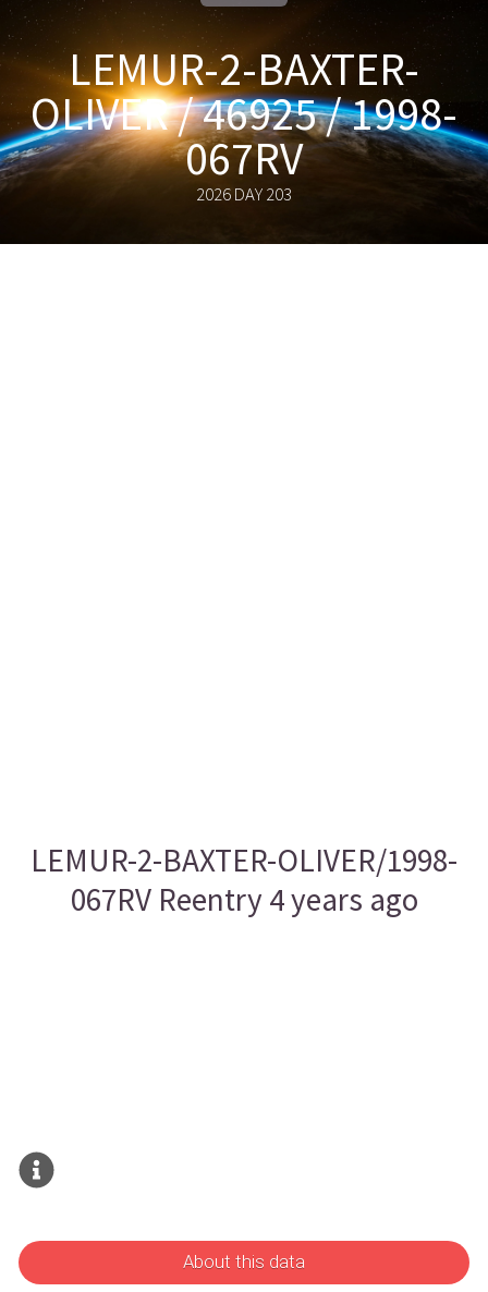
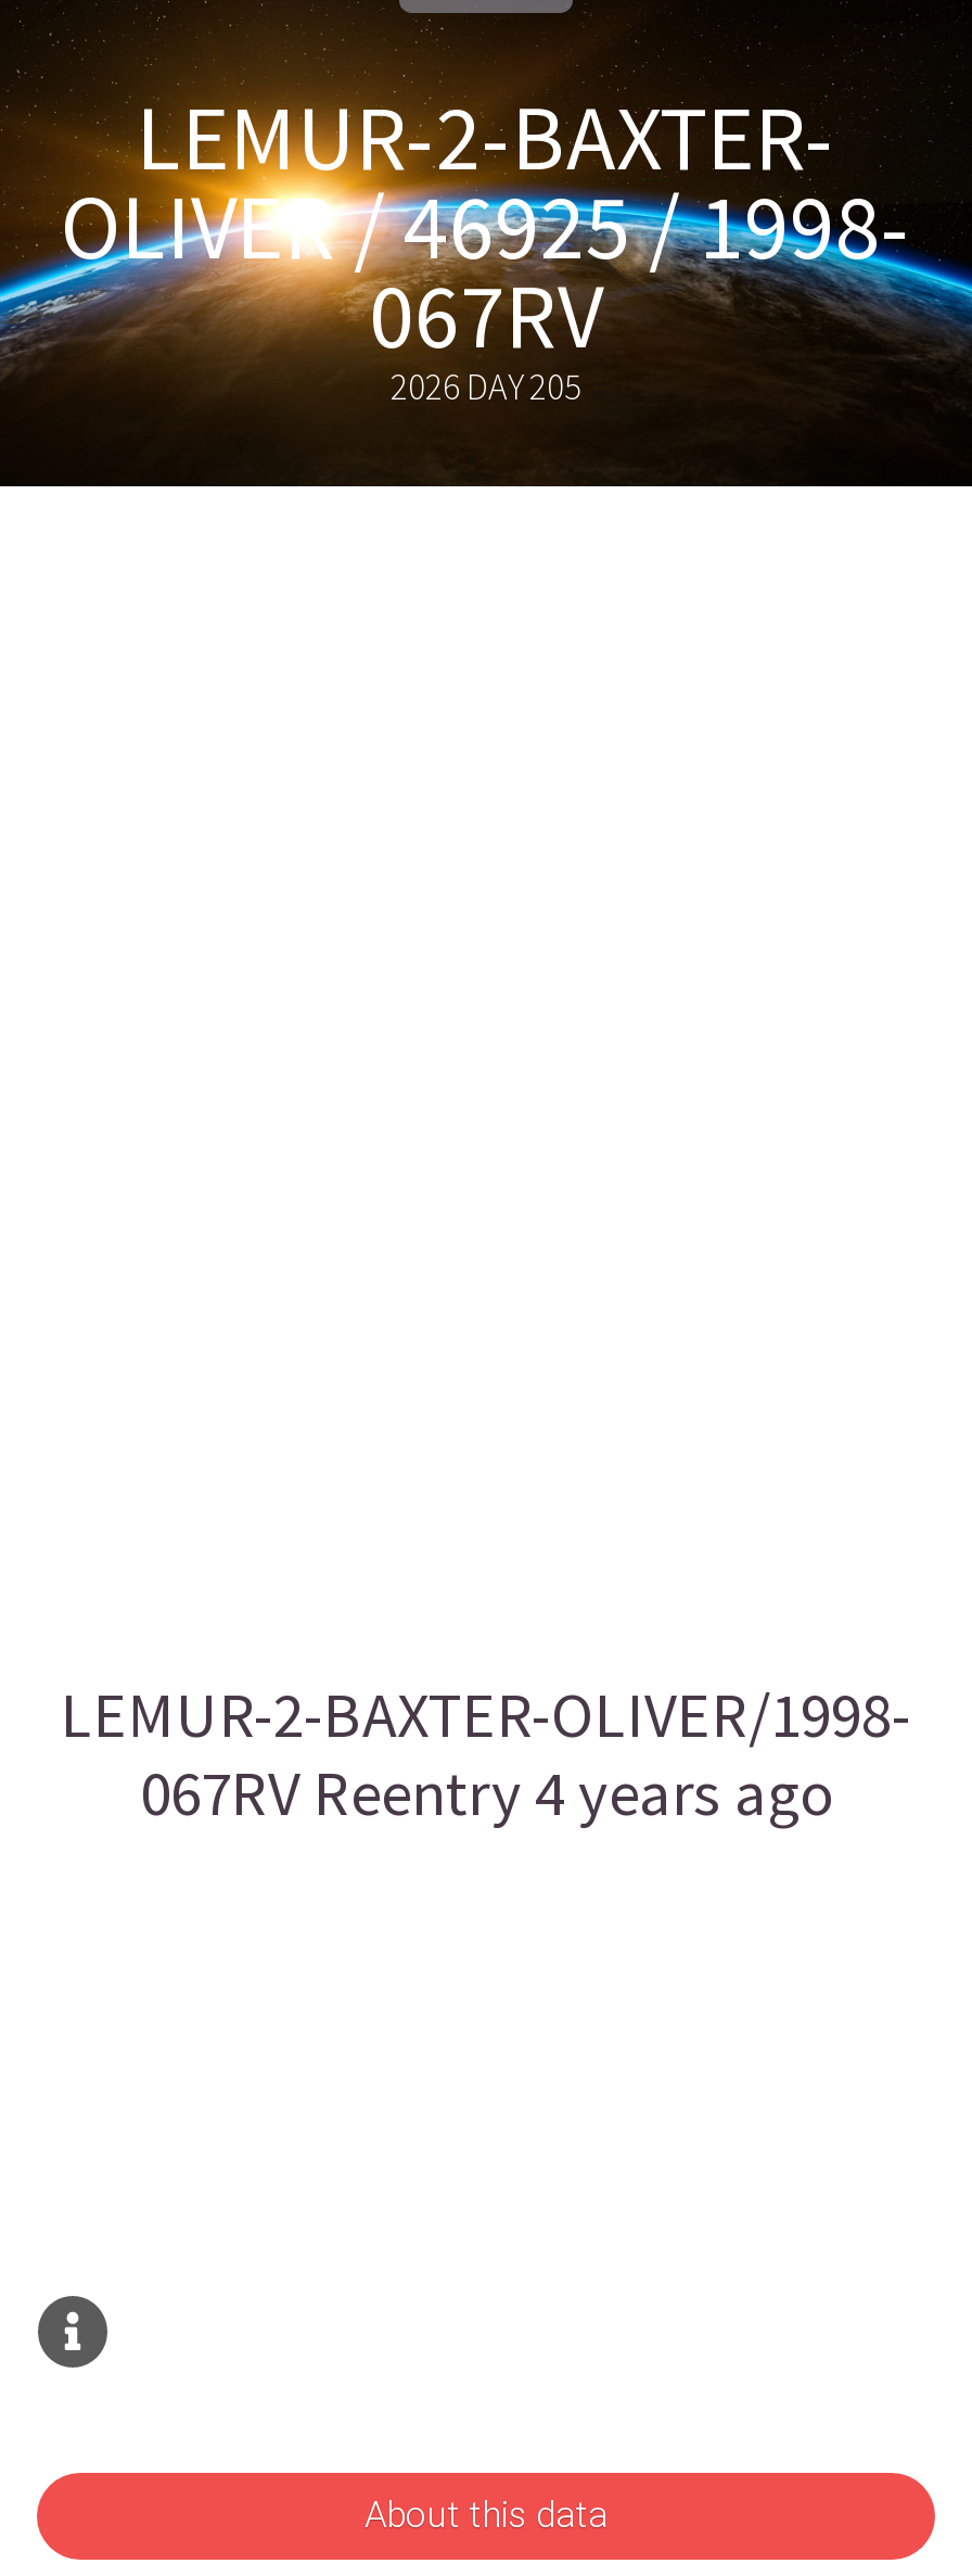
[196,183,292,206] 2026 DAY 203 -> [391,364,581,410] 2026 DAY 205

